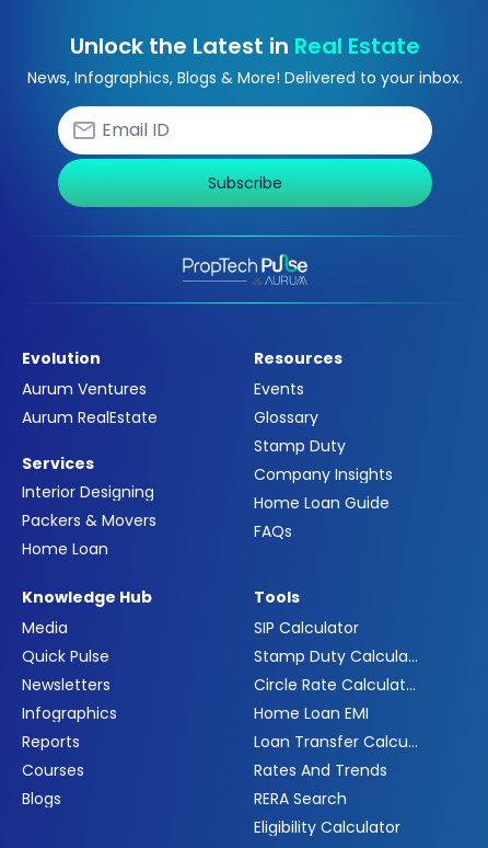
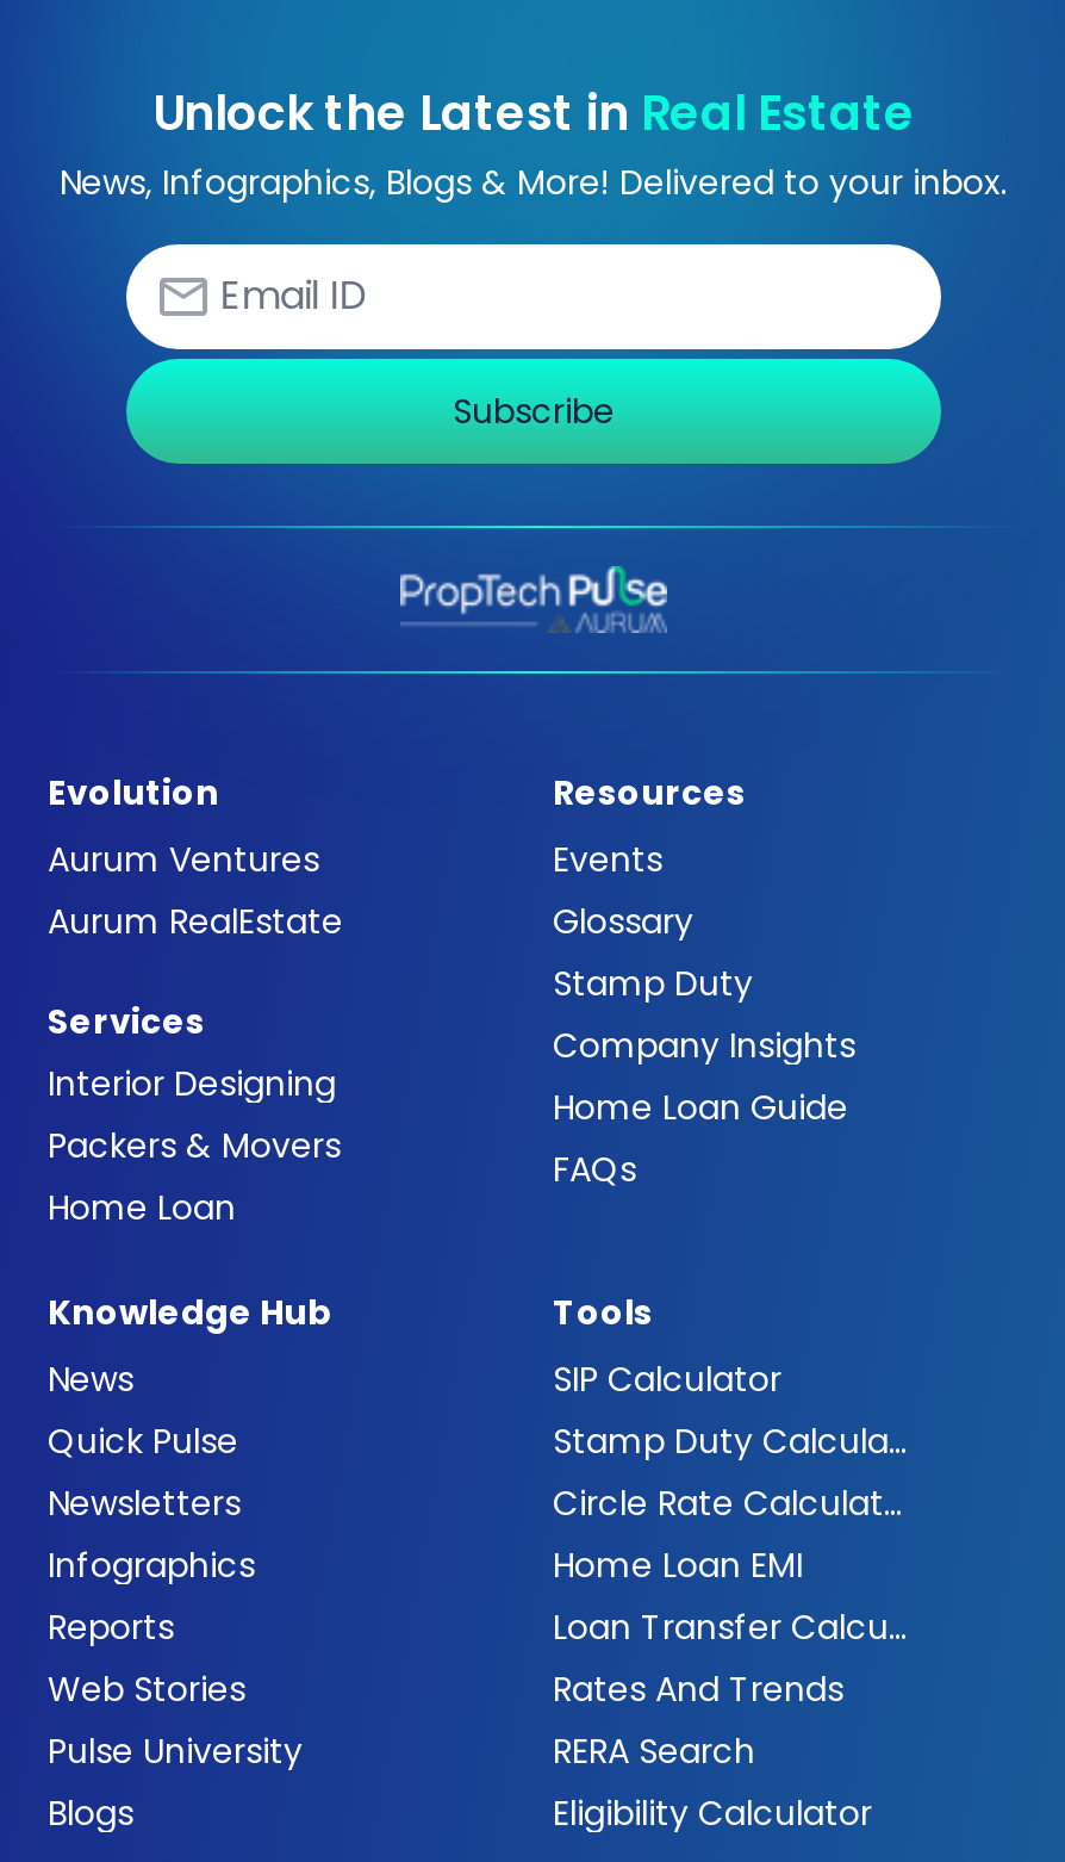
[22,616,68,638] Media -> [48,1356,133,1404] News
[22,759,84,781] Courses -> [48,1666,303,1775] Web Stories | Pulse University
moved [22,787,61,809] -> [48,1790,133,1837]: Blogs

